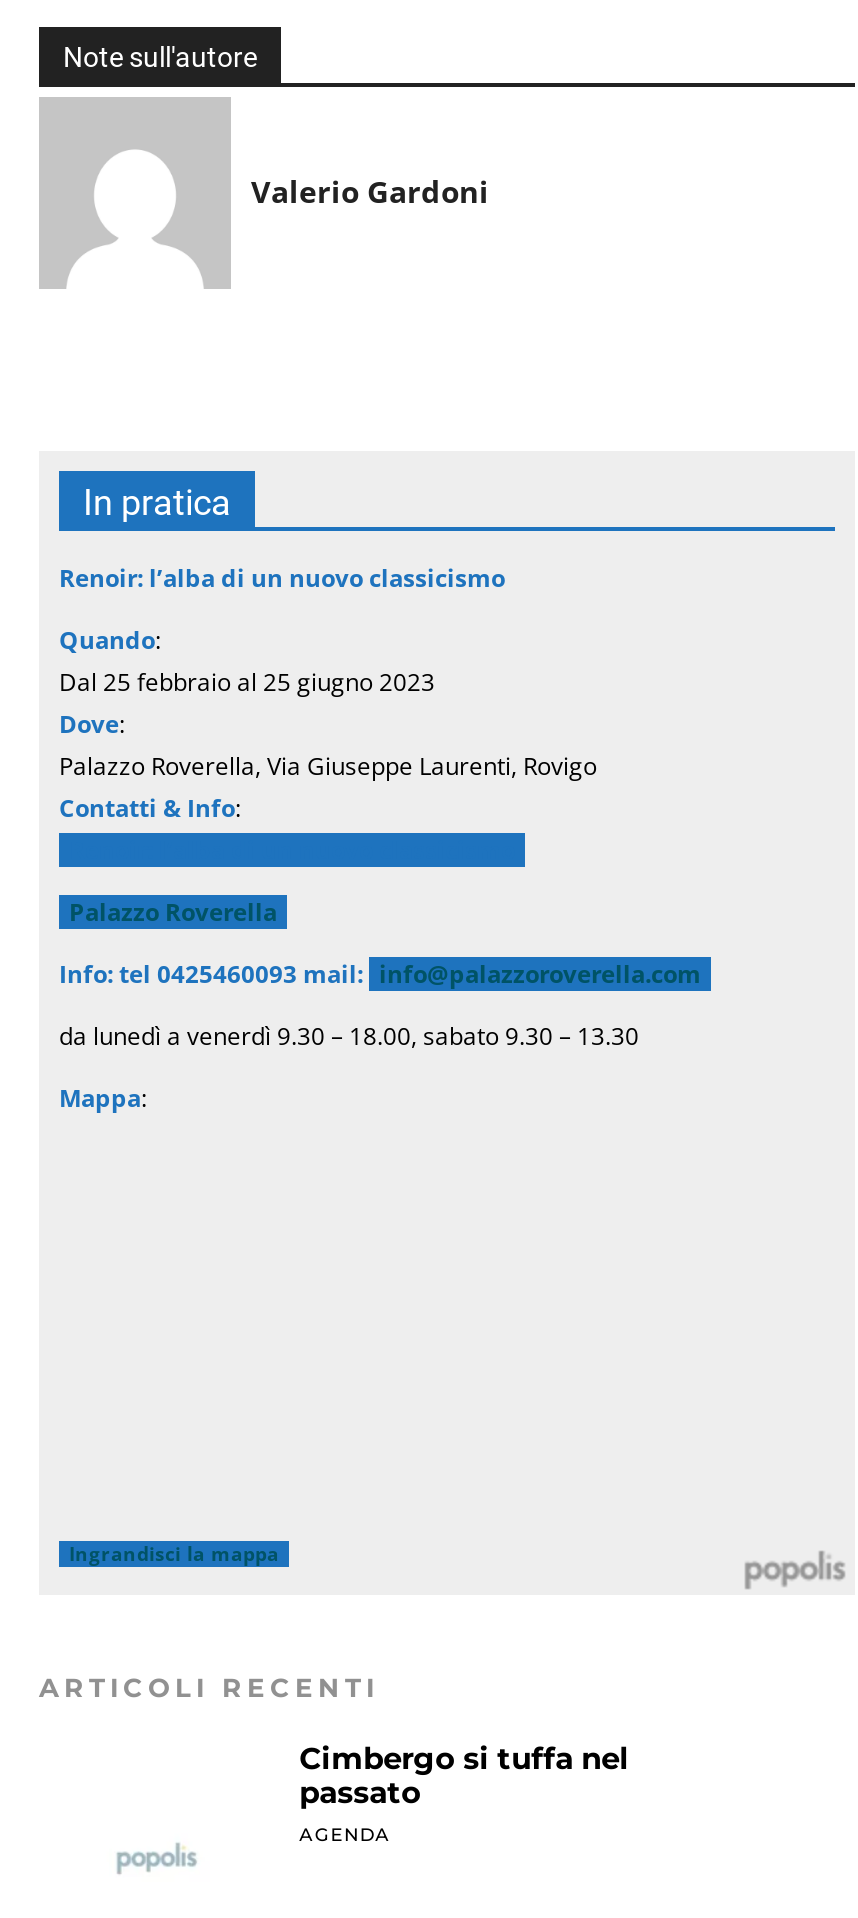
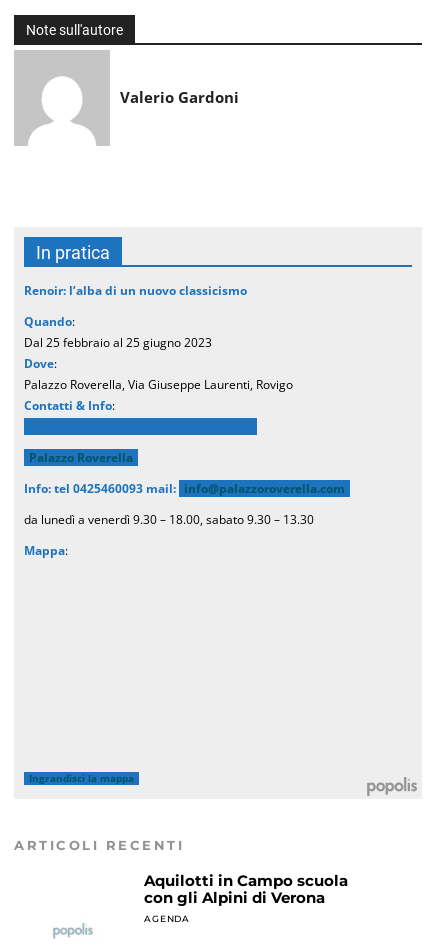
[299,1739,629,1811] Cimbergo si tuffa nel | passato -> [144,871,348,907] Aquilotti in Campo scuola | con gli Alpini di Verona

